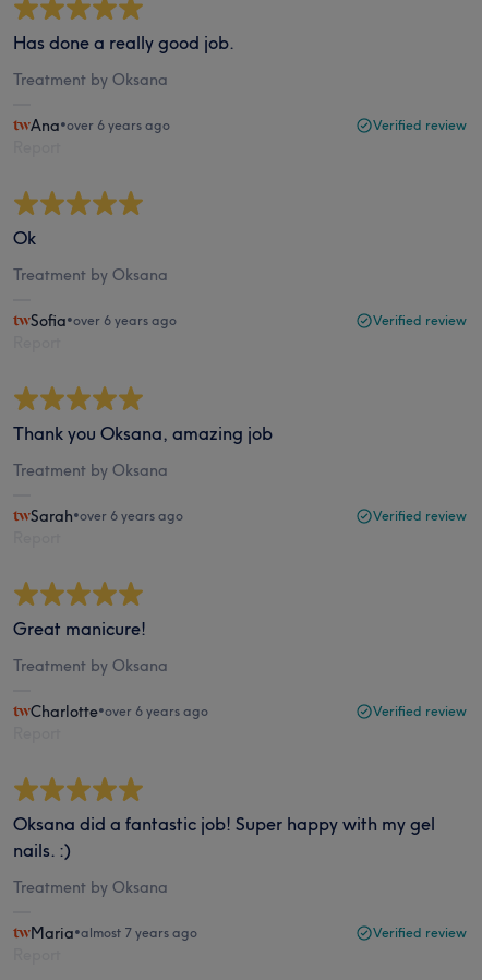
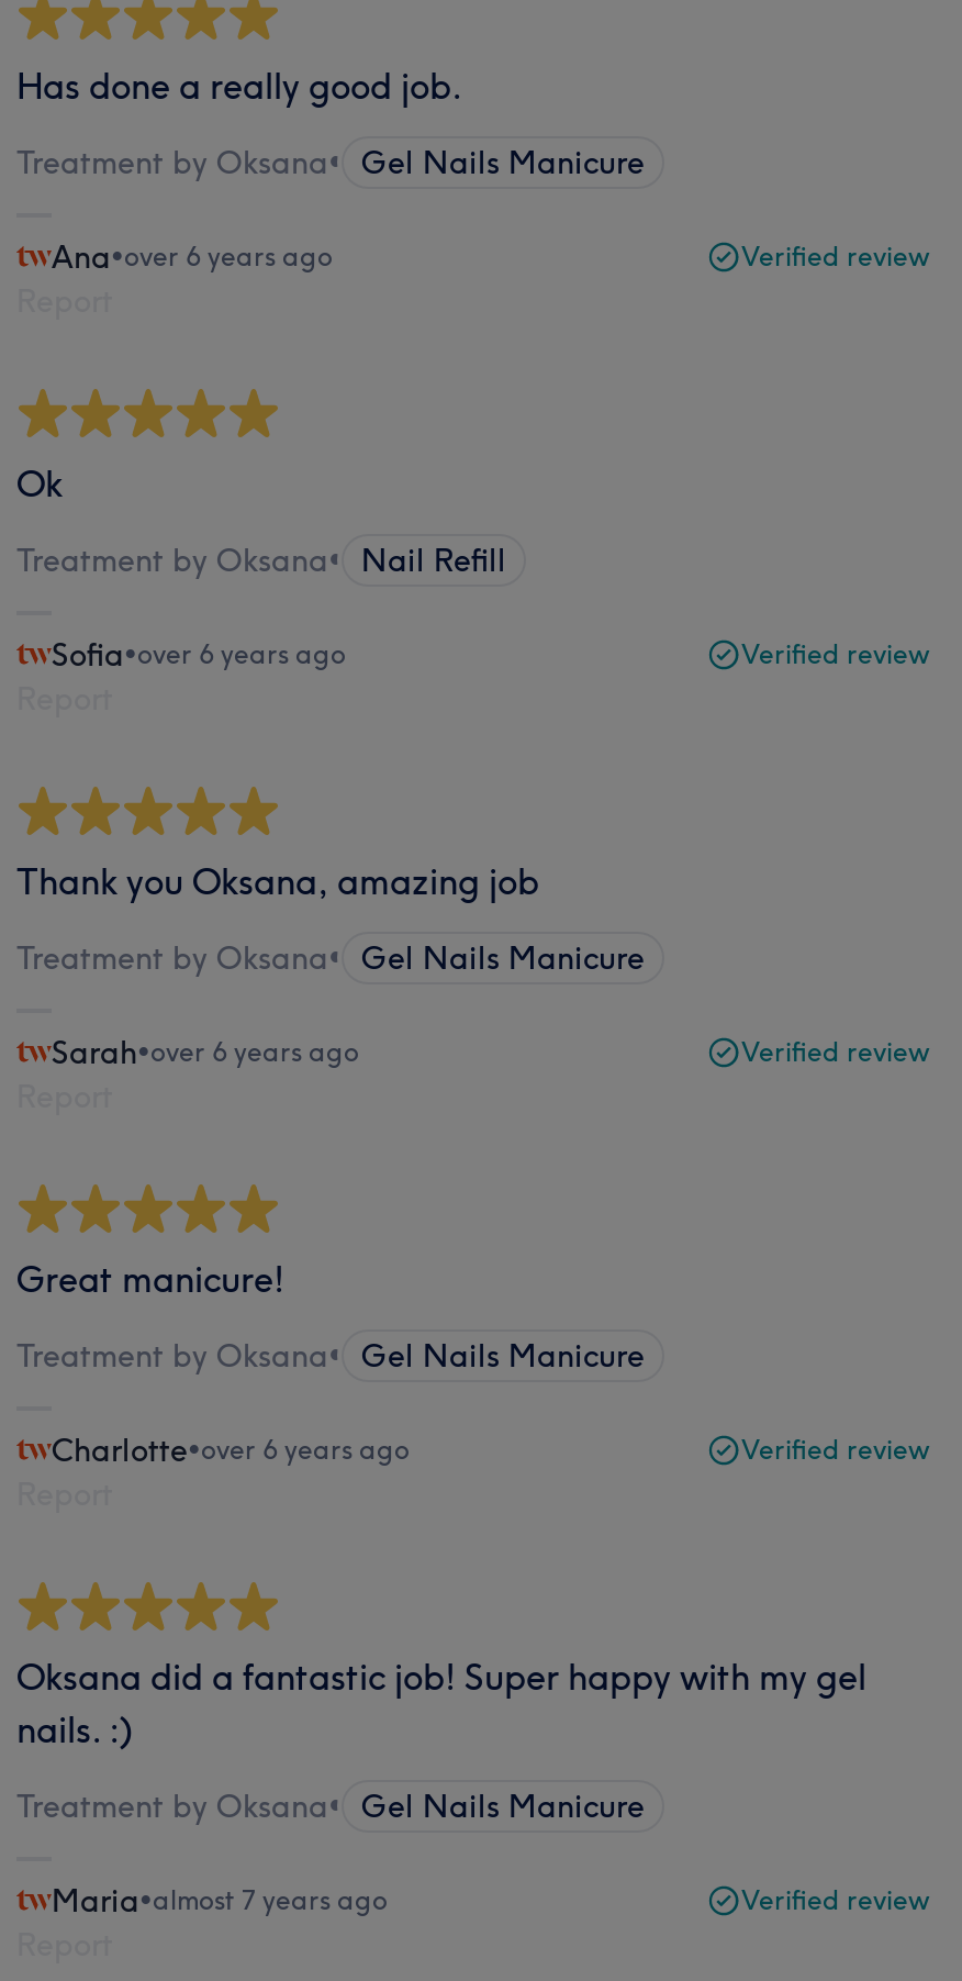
[13,70,168,89] Treatment by Oksana -> [16,143,645,182] Treatment by Oksana• Gel Nails Manicure
[13,265,168,285] Treatment by Oksana -> [16,541,506,580] Treatment by Oksana• Nail Refill
[13,461,168,480] Treatment by Oksana -> [16,938,645,978] Treatment by Oksana• Gel Nails Manicure
[13,656,168,676] Treatment by Oksana -> [16,1336,645,1376] Treatment by Oksana• Gel Nails Manicure
[13,877,168,897] Treatment by Oksana -> [16,1787,645,1826] Treatment by Oksana• Gel Nails Manicure

